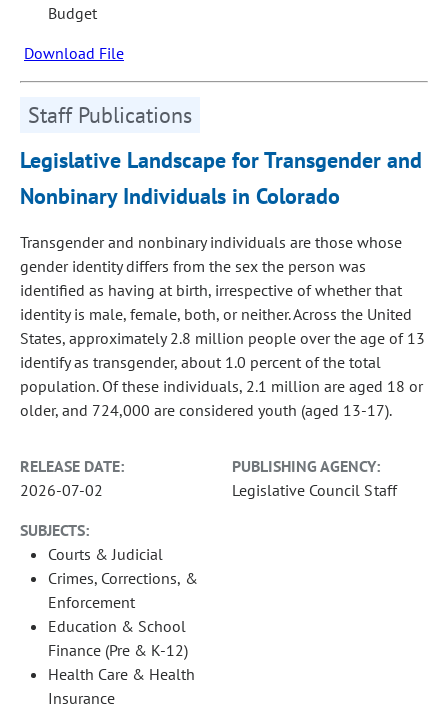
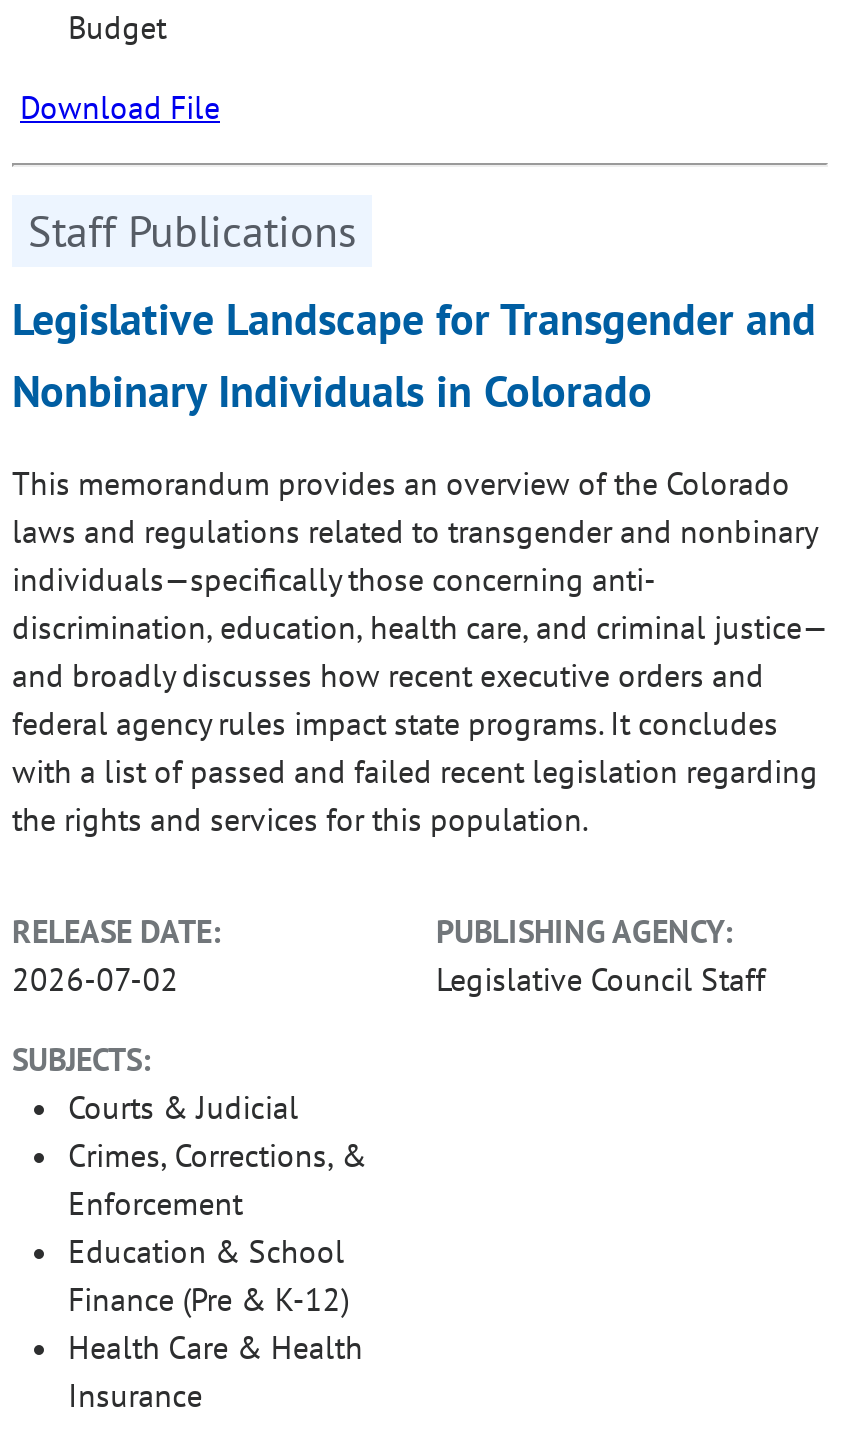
[20,232,425,420] Transgender and nonbinary individuals are those whose | gender identity differs from the sex the person was | identified as having at birth, irrespective of whether that | identity is male, female, both, or neither. Across the United | States, approximately 2.8 million people over the age of 13 | identify as transgender, about 1.0 percent of the total | population. Of these individuals, 2.1 million are aged 18 or | older, and 724,000 are considered youth (aged 13-17). -> [12,463,828,839] This memorandum provides an overview of the Colorado | laws and regulations related to transgender and nonbinary | individuals—specifically those concerning anti- | discrimination, education, health care, and criminal justice— | and broadly discusses how recent executive orders and | federal agency rules impact state programs. It concludes | with a list of passed and failed recent legislation regarding | the rights and services for this population.

